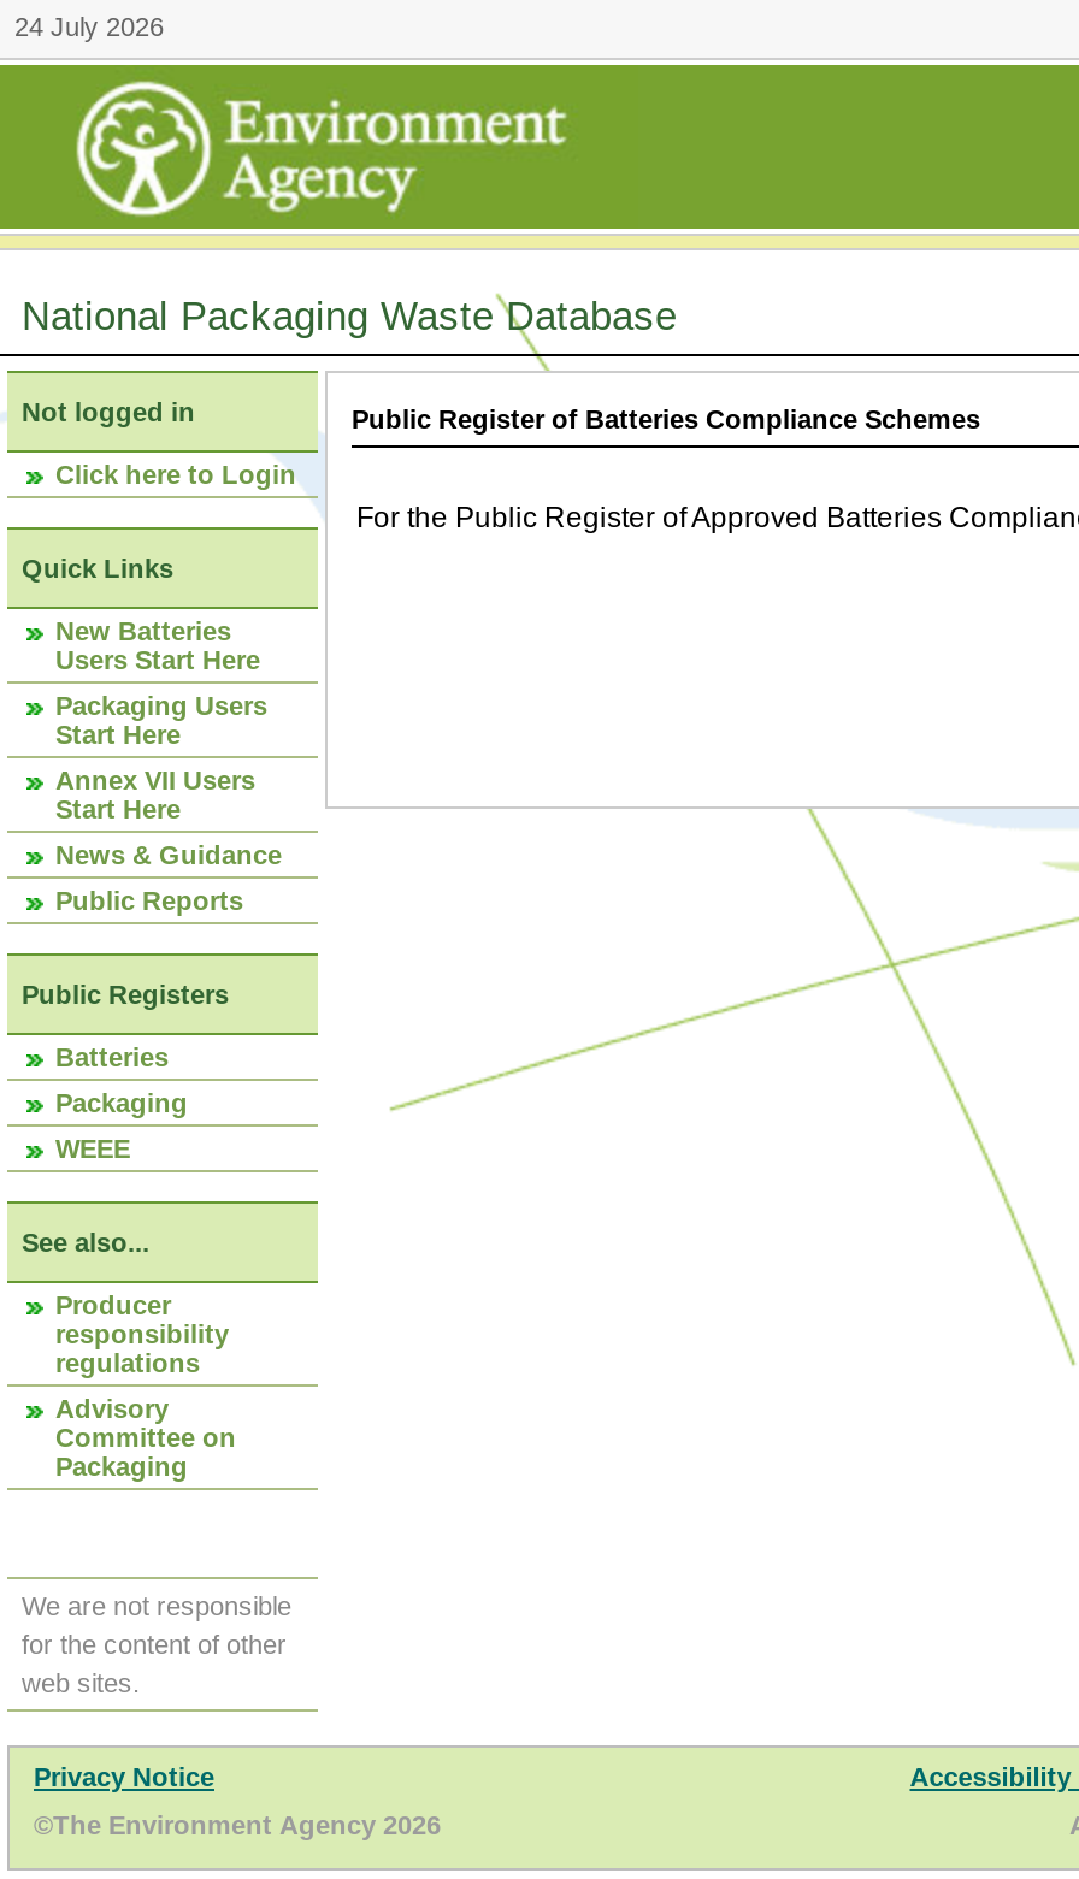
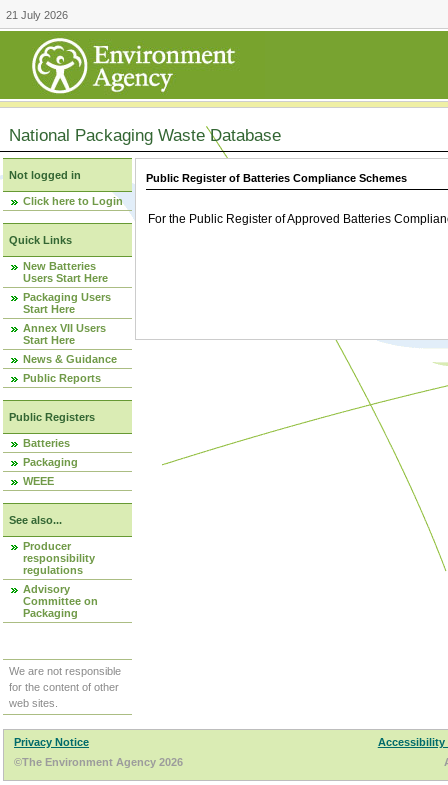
[14,12,164,41] 24 July 2026 -> [6,9,68,21] 21 July 2026

